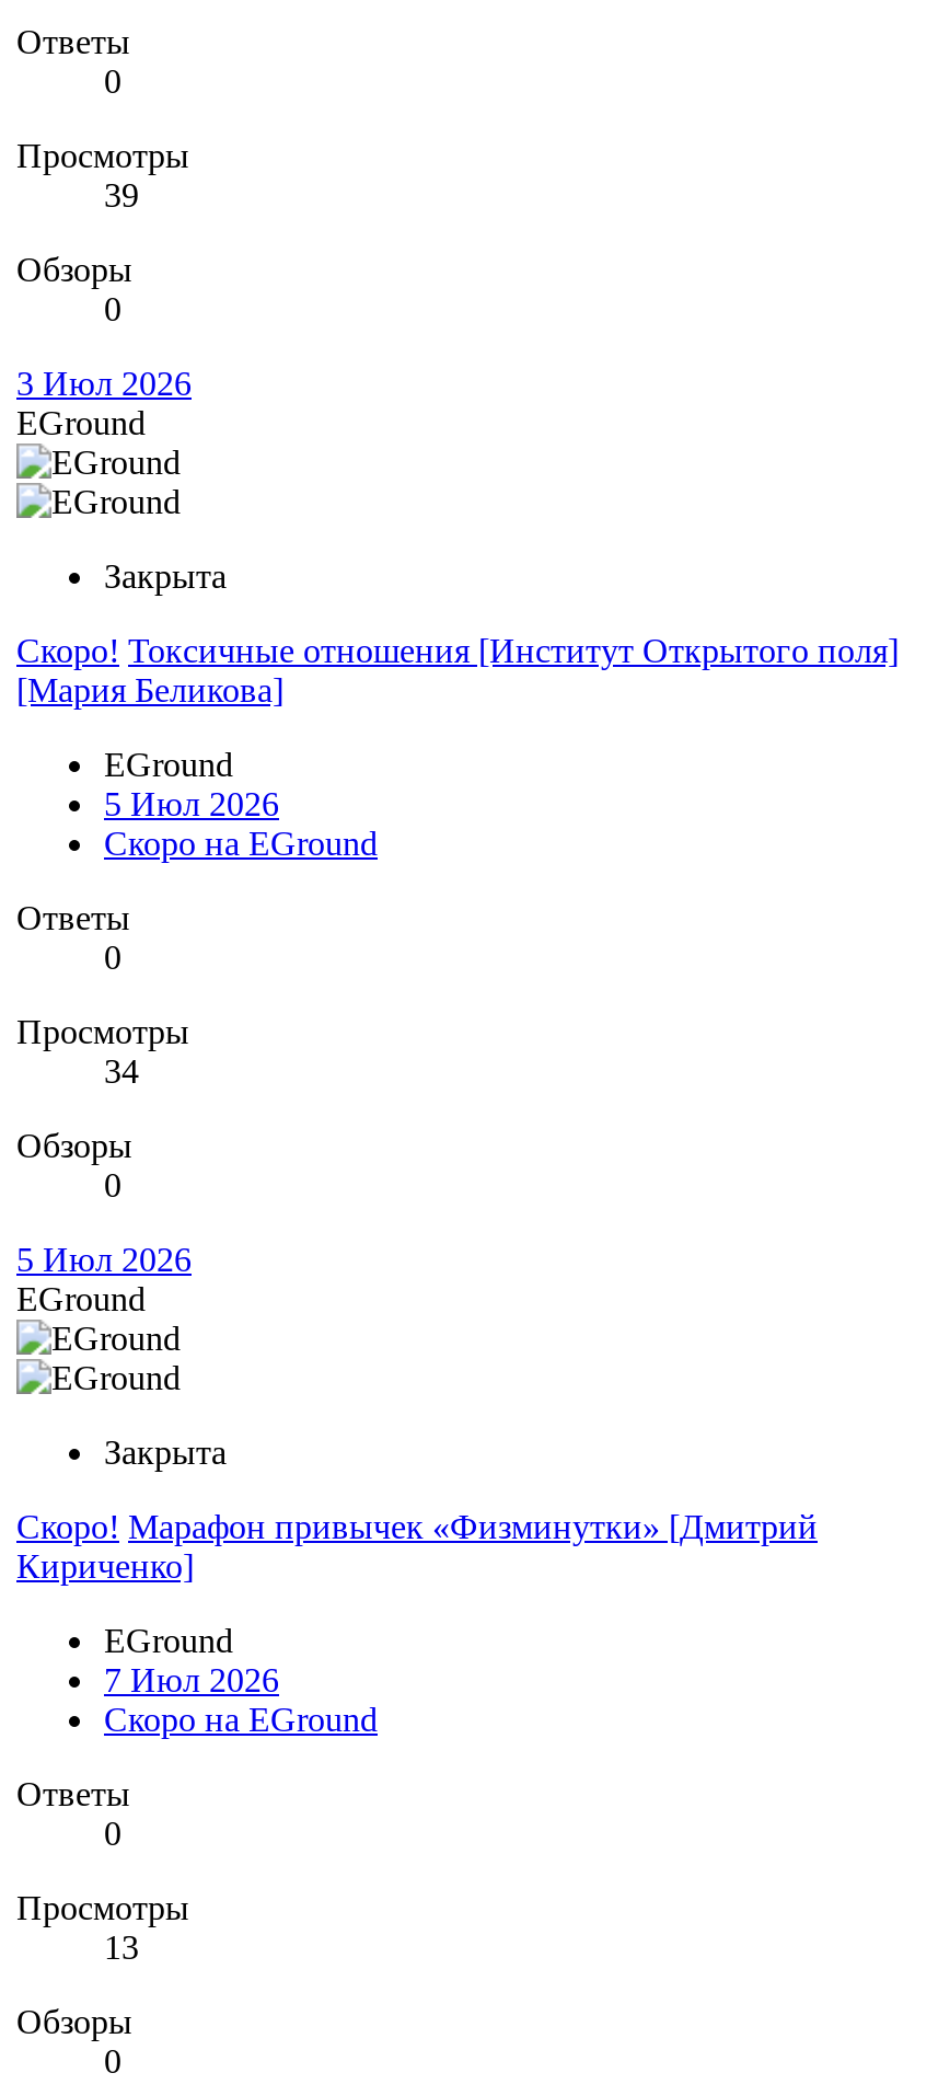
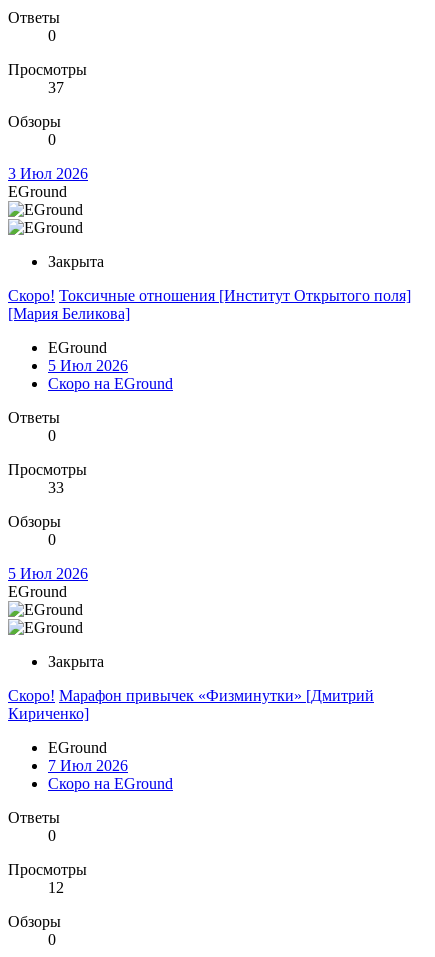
[104,177,139,214] 39 -> [48,79,64,96] 37
[104,1053,139,1090] 34 -> [48,479,64,496] 33
[104,1929,139,1966] 13 -> [48,879,64,896] 12

